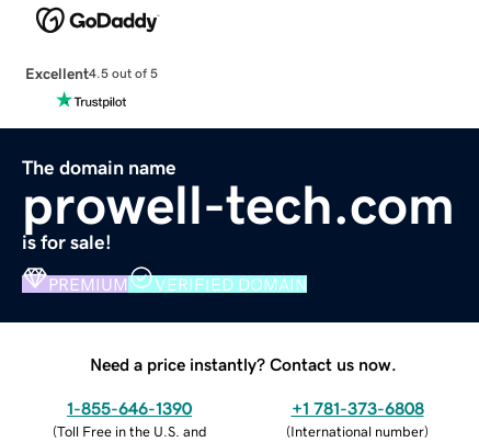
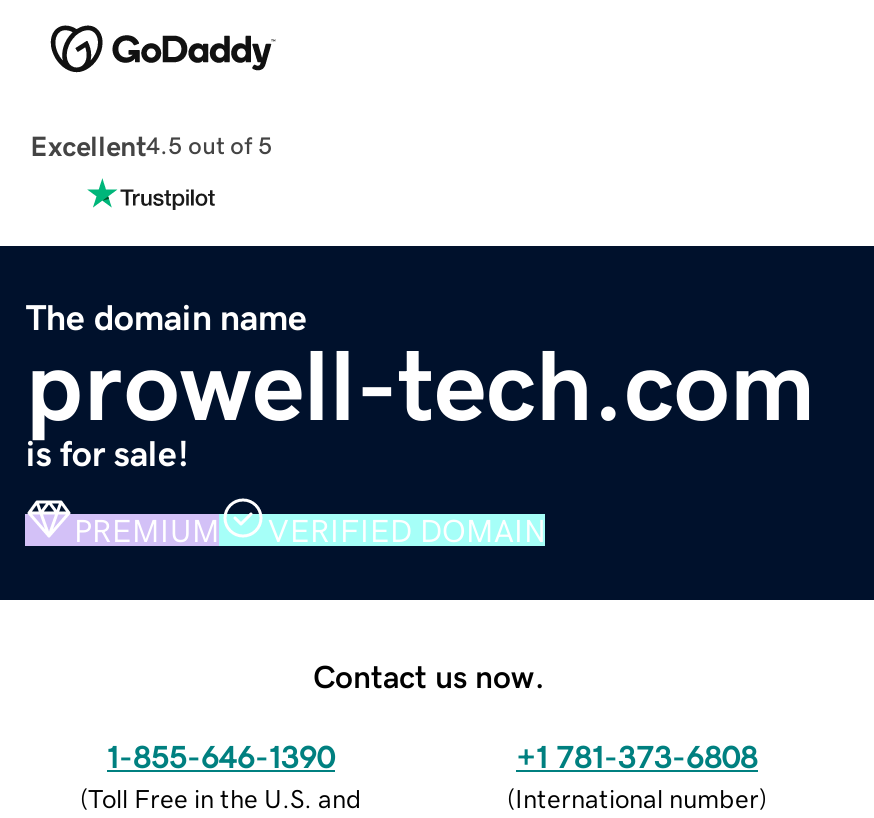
[90,355,397,372] Need a price instantly? Contact us now. -> [313,659,545,691] Contact us now.

